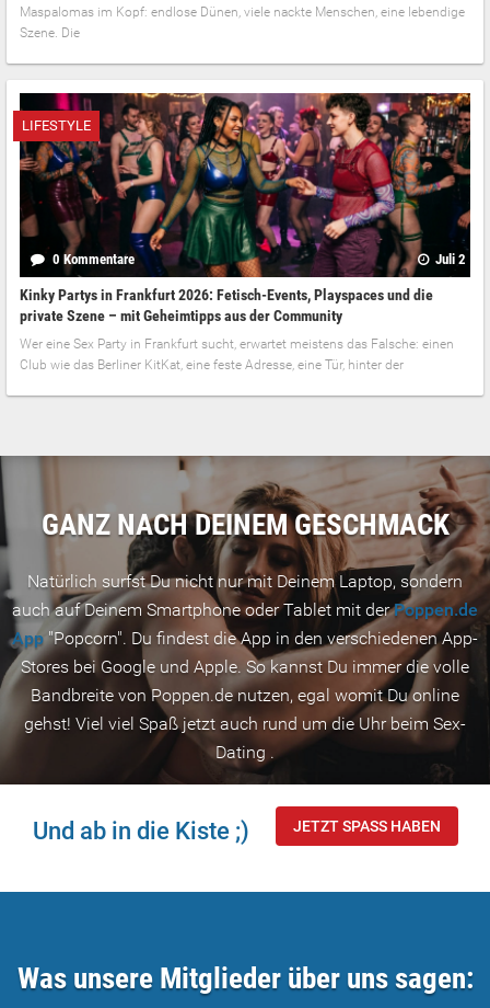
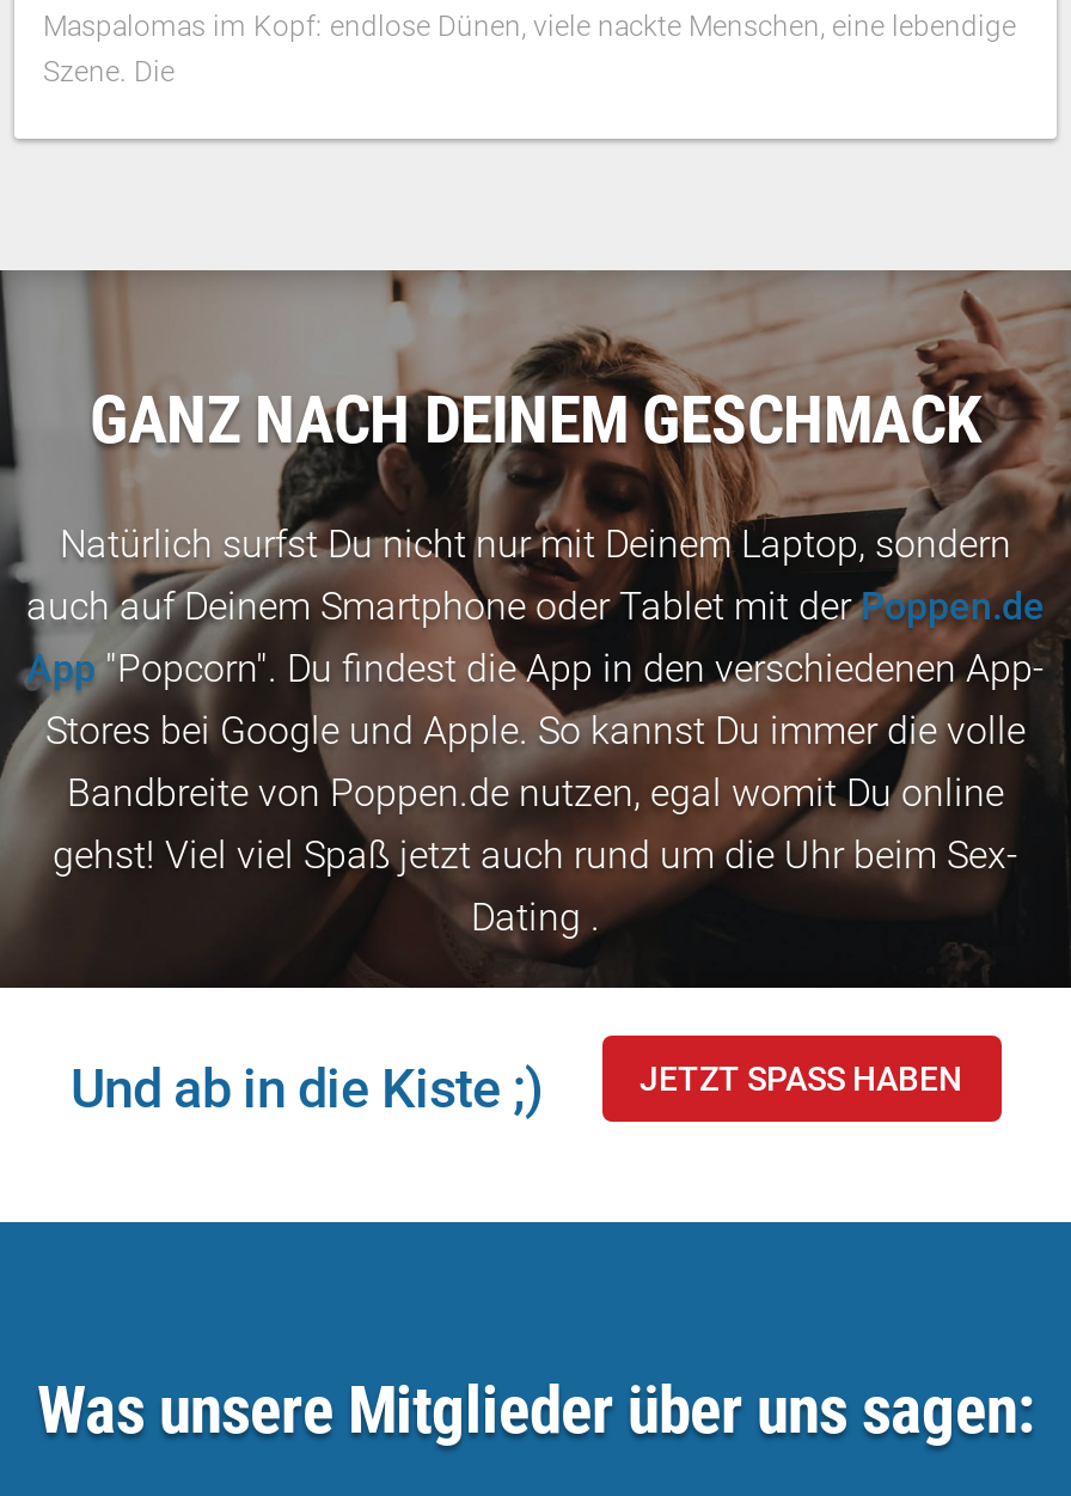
[19,92,471,278] [image] | LIFESTYLE -> none
[20,251,466,373] 0 Kommentare | Juli 2 | Kinky Partys in Frankfurt 2026: Fetisch-Events, Playspaces und die | private Szene – mit Geheimtipps aus der Community | Wer eine Sex Party in Frankfurt sucht, erwartet meistens das Falsche: einen | Club wie das Berliner KitKat, eine feste Adresse, eine Tür, hinter der -> none

